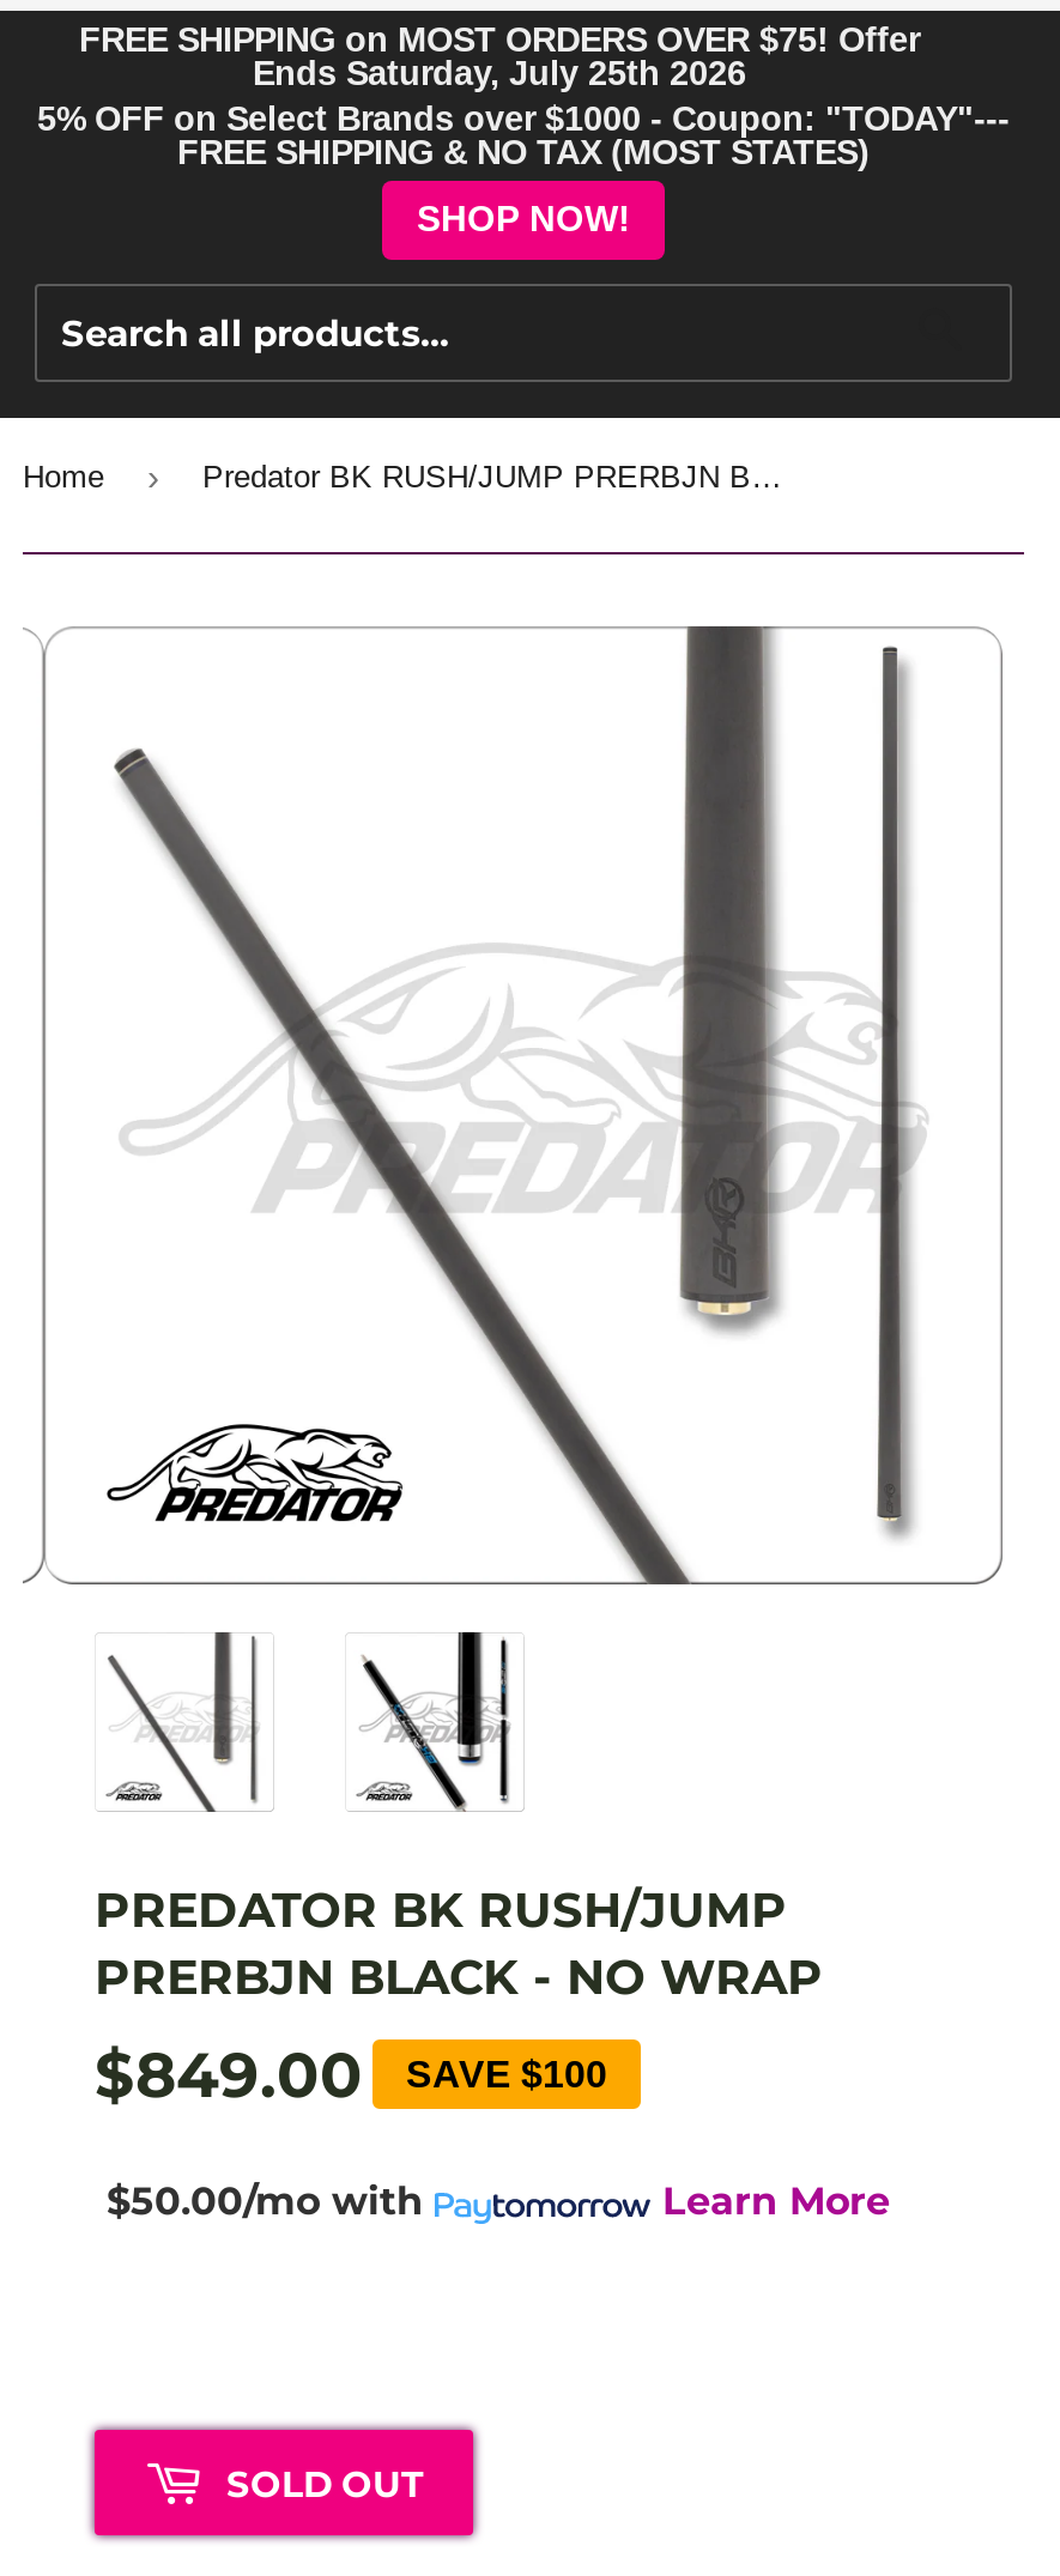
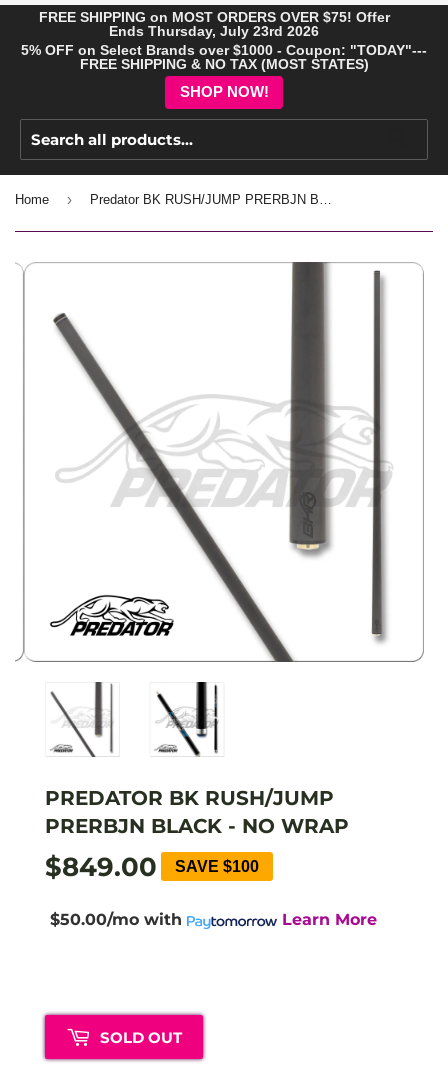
[253,54,746,92] Ends Saturday, July 25th 2026 -> [109,23,319,39] Ends Thursday, July 23rd 2026

